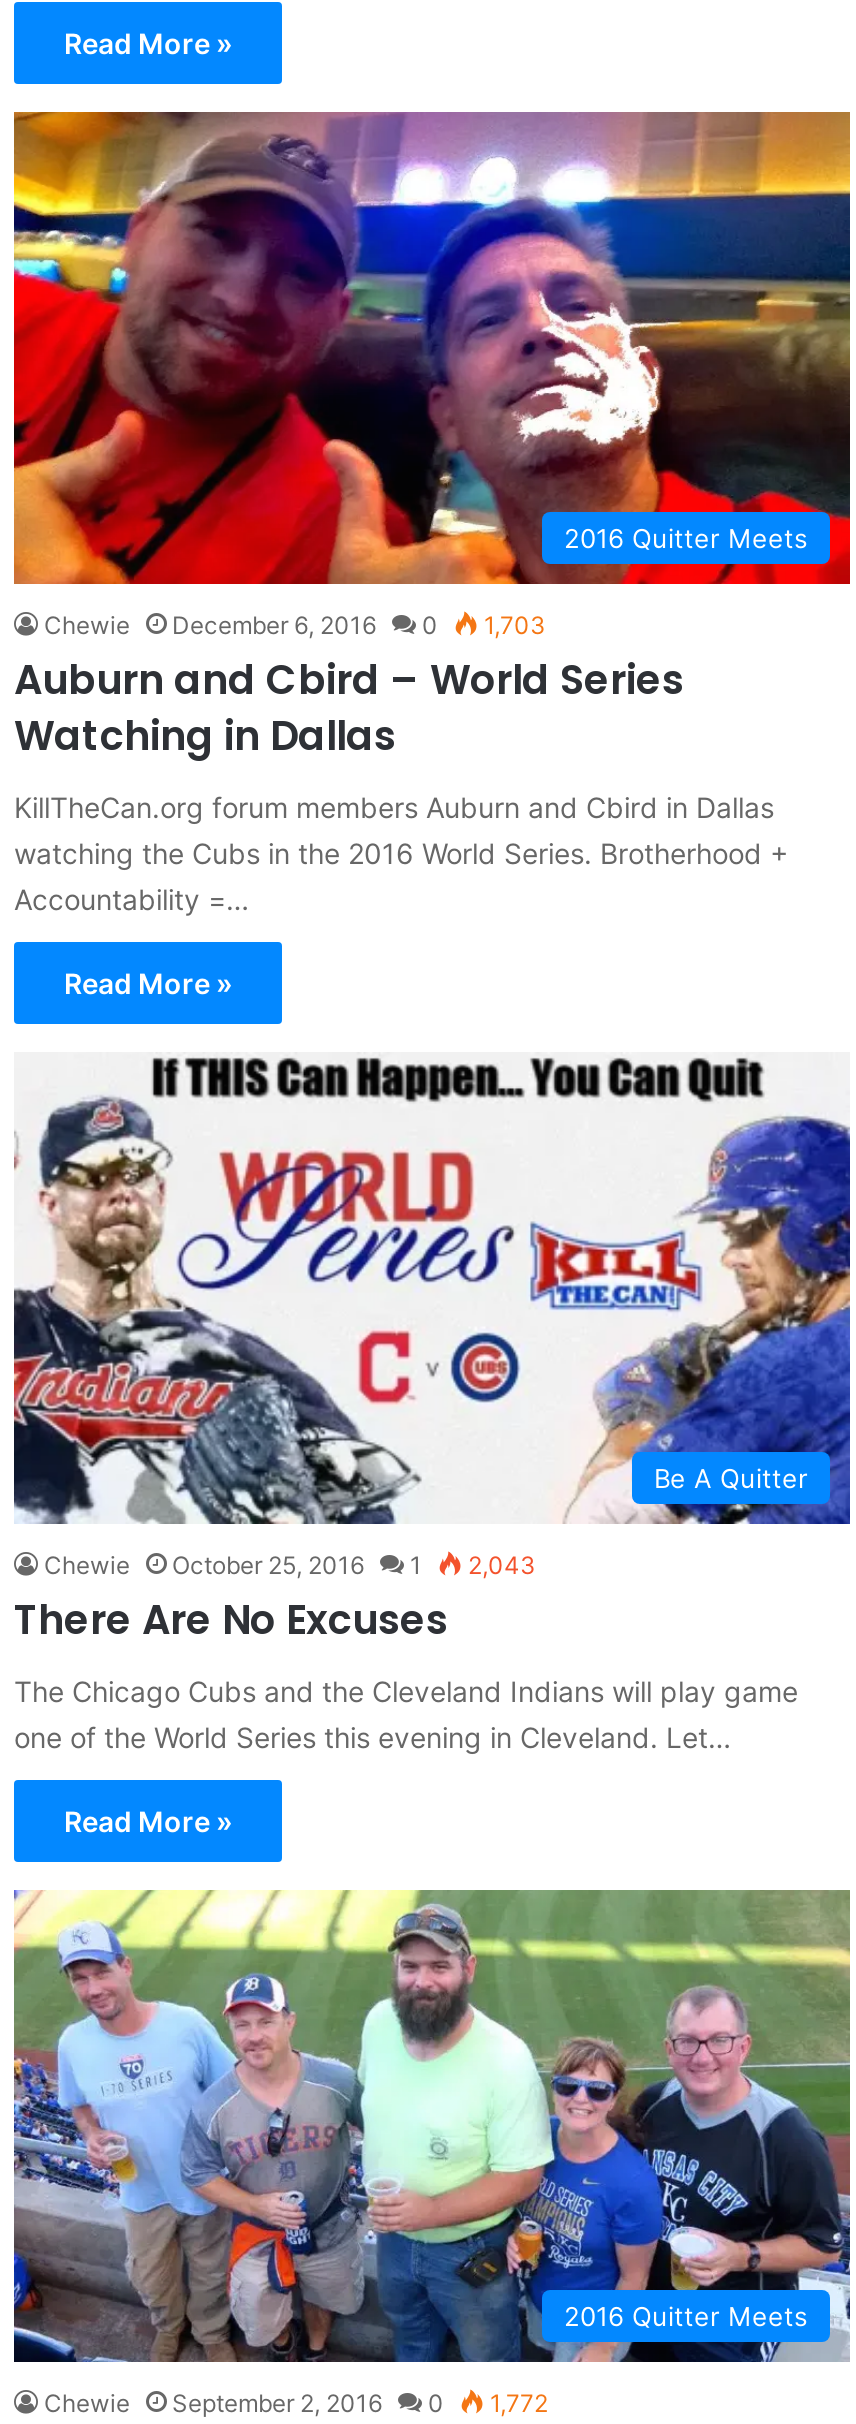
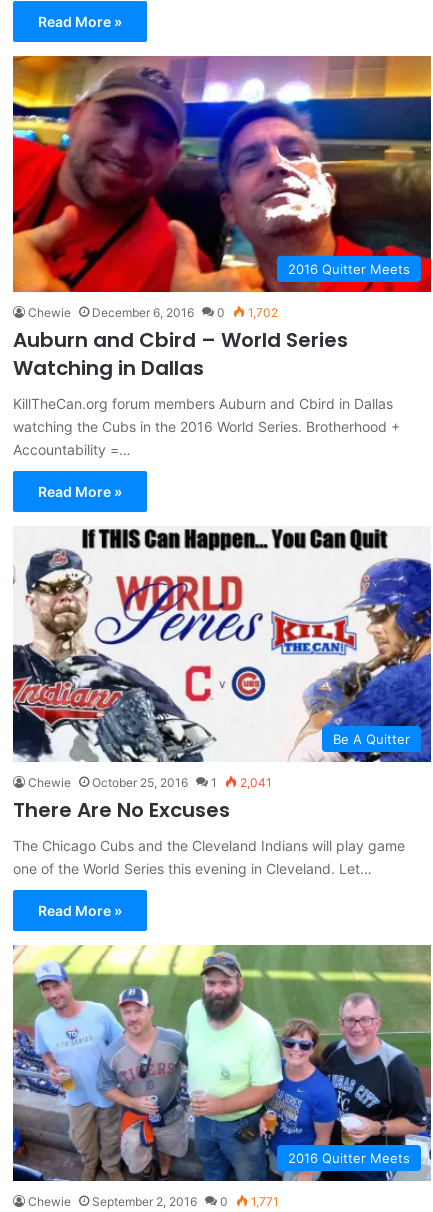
[44,610,546,640] Chewie December 6, 2016 0 1,703 -> [28,305,278,320] Chewie December 6, 2016 0 1,702
[44,1550,536,1580] Chewie October 25, 2016 1 2,043 -> [28,775,272,790] Chewie October 25, 2016 1 2,041
[44,2388,548,2418] Chewie September 2, 2016 0 1,772 -> [28,1194,279,1209] Chewie September 2, 2016 0 1,771

